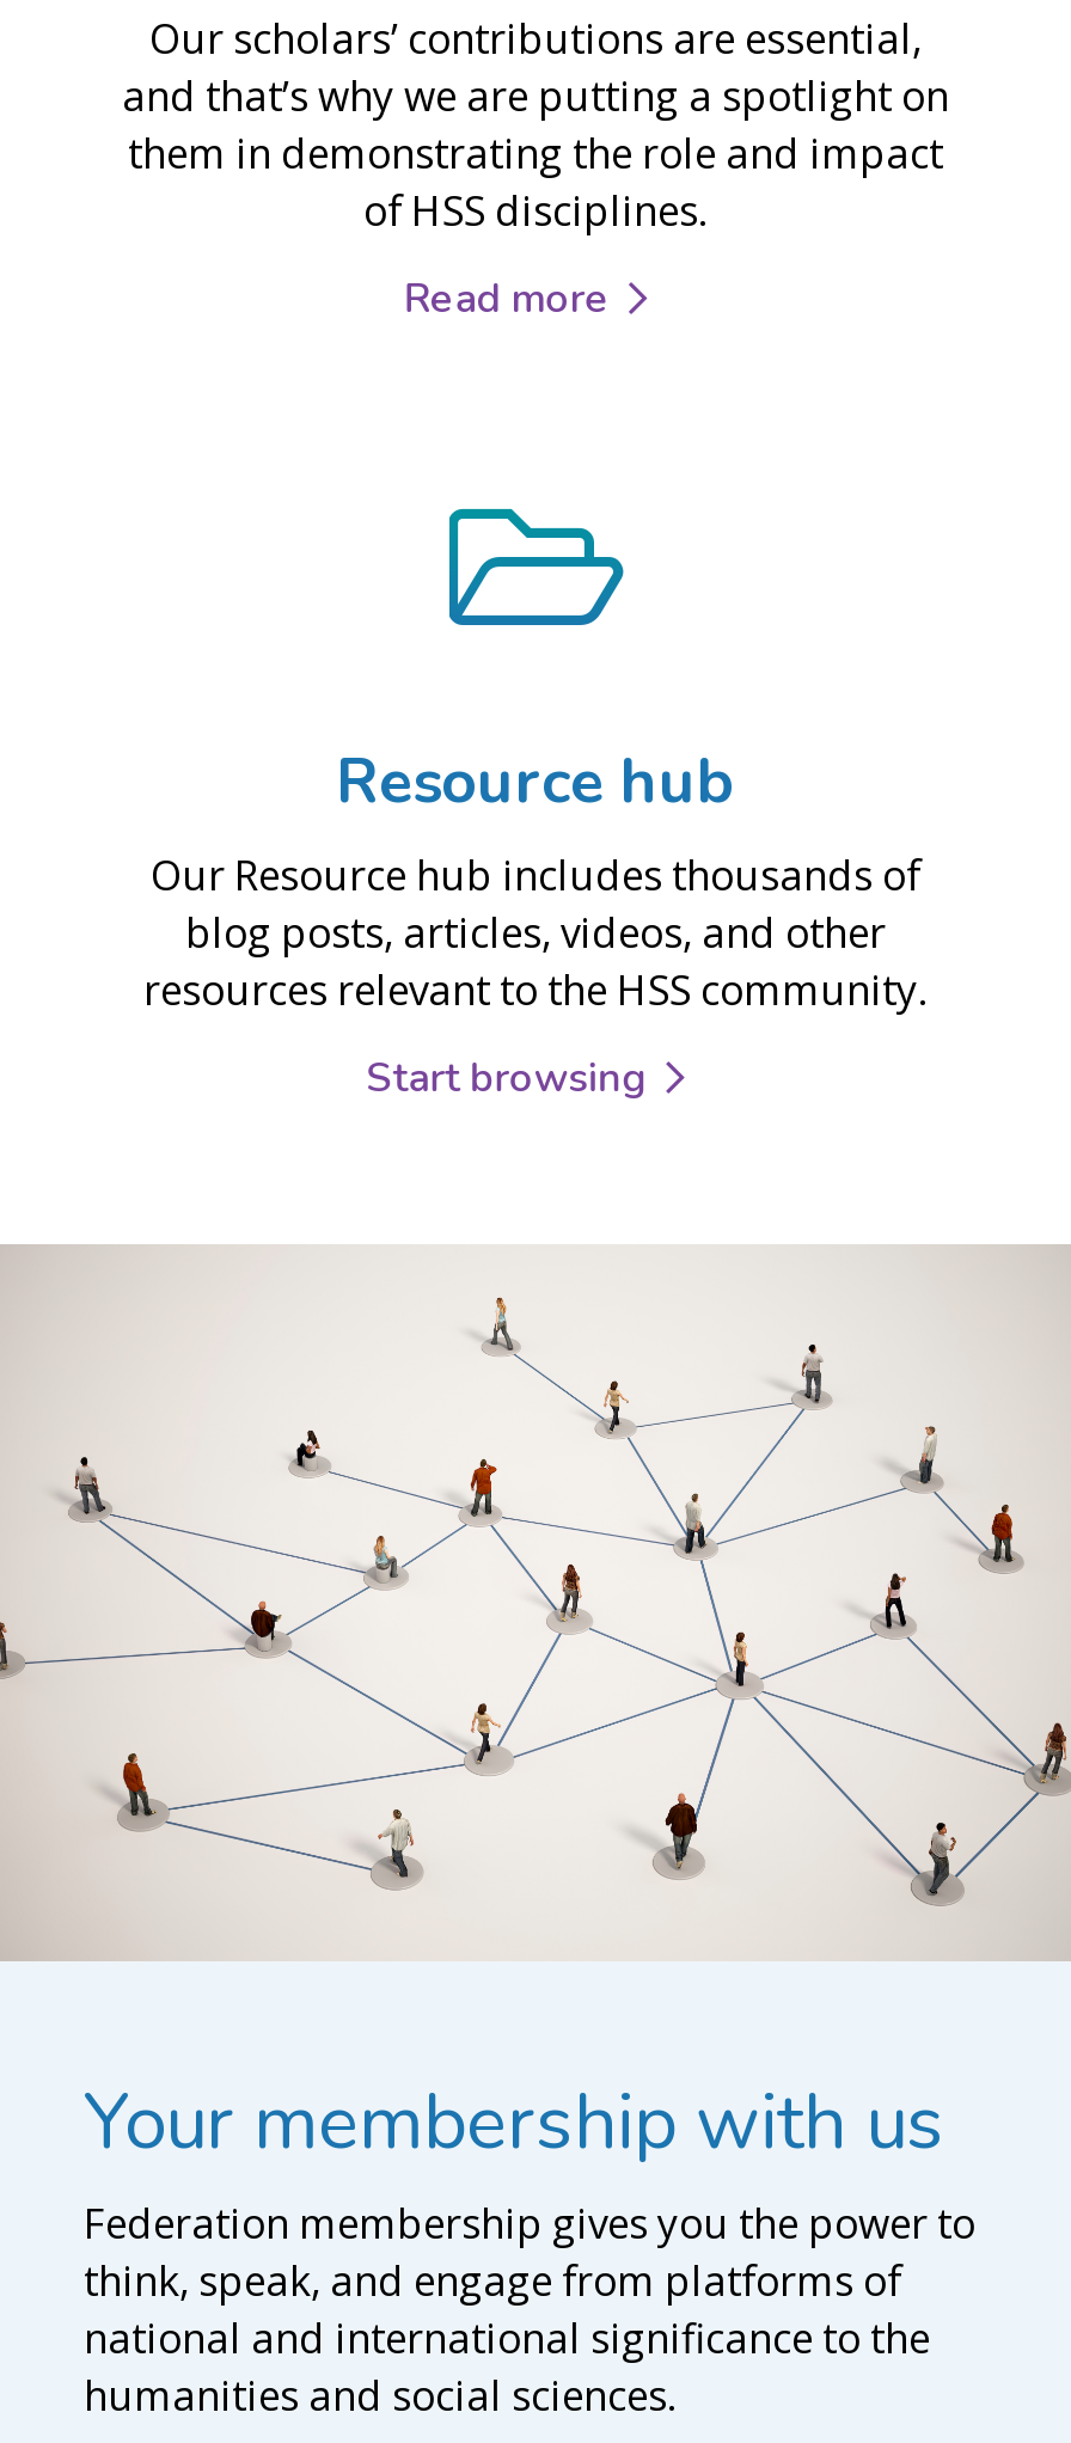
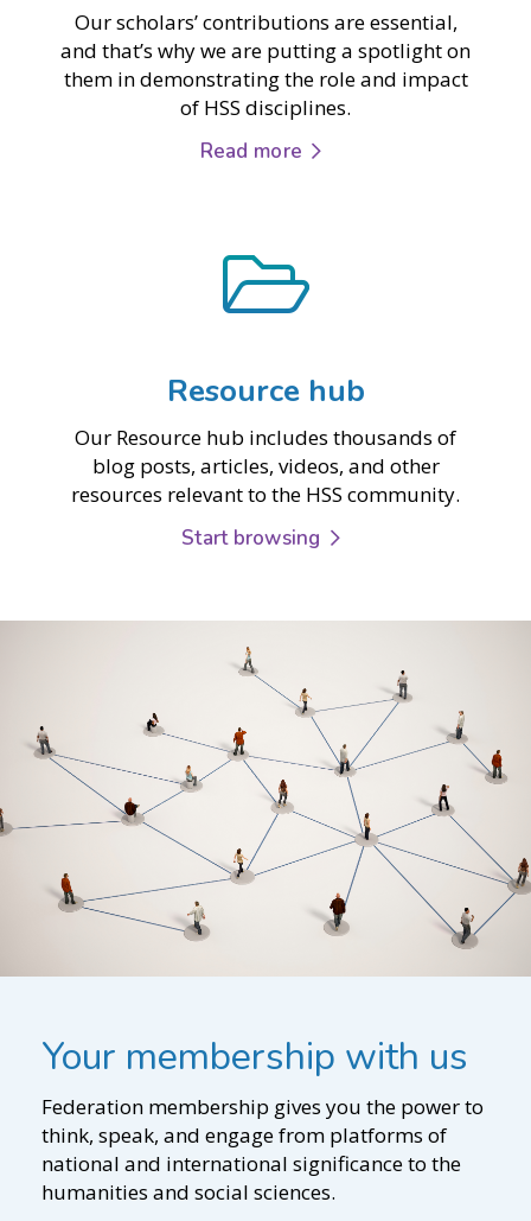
[454,506,624,596] [image] -> [223,254,311,312] [image]

